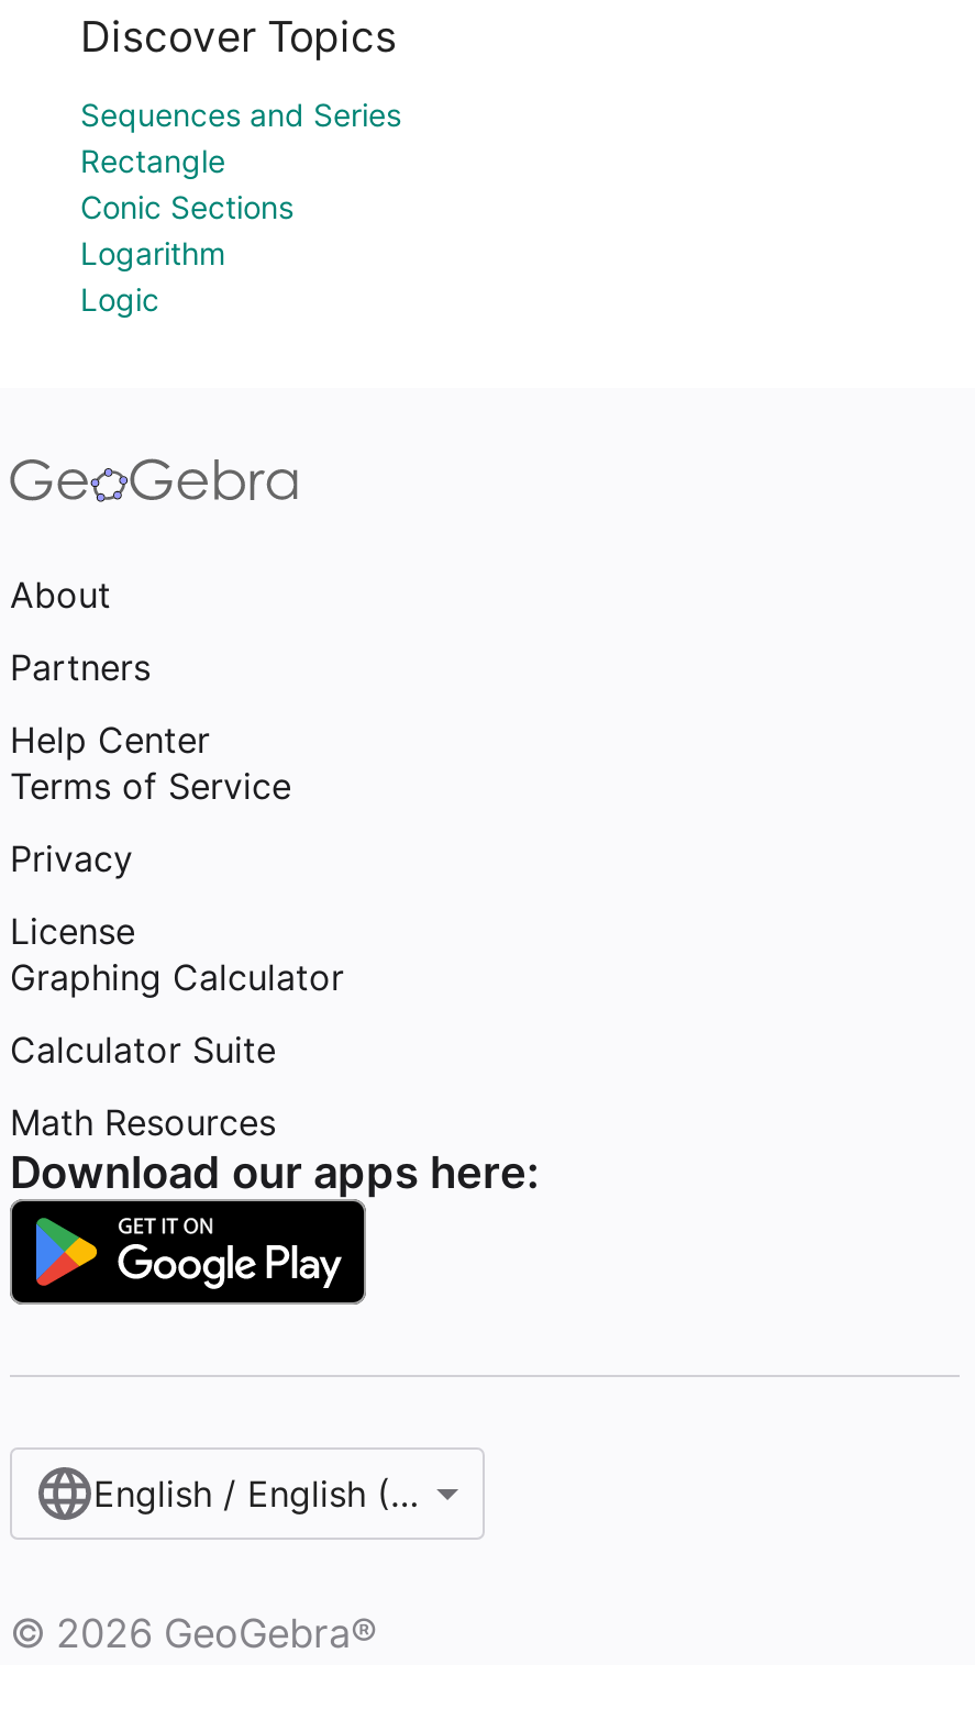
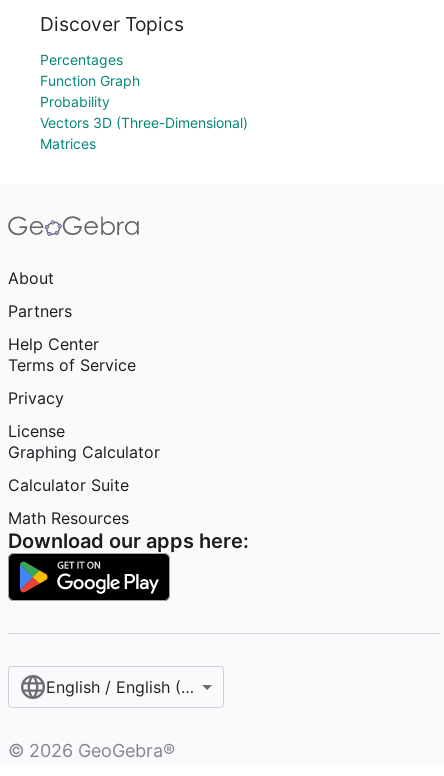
[80,96,401,318] Sequences and Series | Rectangle | Conic Sections | Logarithm | Logic -> [40,51,248,152] Percentages | Function Graph | Probability | Vectors 3D (Three-Dimensional) | Matrices

